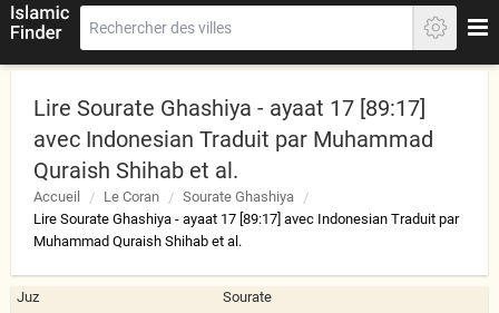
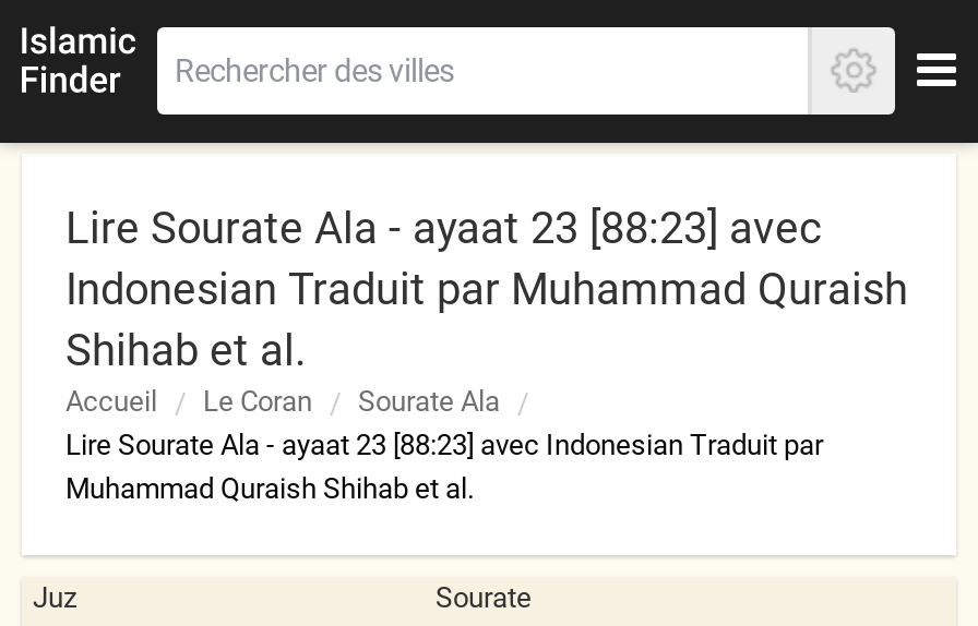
[33,95,433,184] Lire Sourate Ghashiya - ayaat 17 [89:17] | avec Indonesian Traduit par Muhammad | Quraish Shihab et al. -> [65,202,908,376] Lire Sourate Ala - ayaat 23 [88:23] avec | Indonesian Traduit par Muhammad Quraish | Shihab et al.
[183,188,294,205] Sourate Ghashiya -> [358,385,500,418] Sourate Ala
[33,211,459,227] Lire Sourate Ghashiya - ayaat 17 [89:17] avec Indonesian Traduit par -> [65,429,823,461] Lire Sourate Ala - ayaat 23 [88:23] avec Indonesian Traduit par

